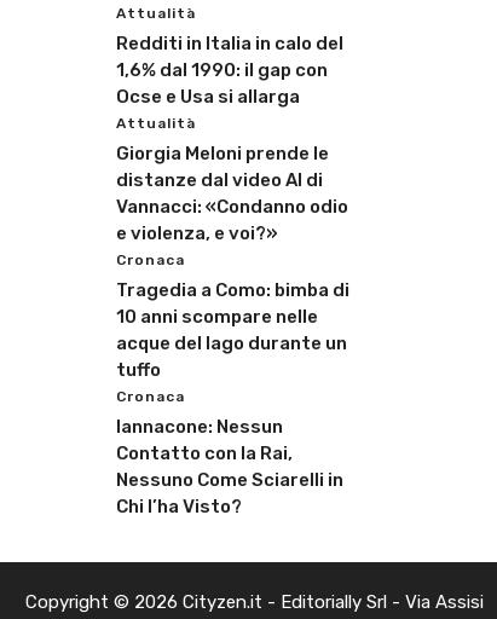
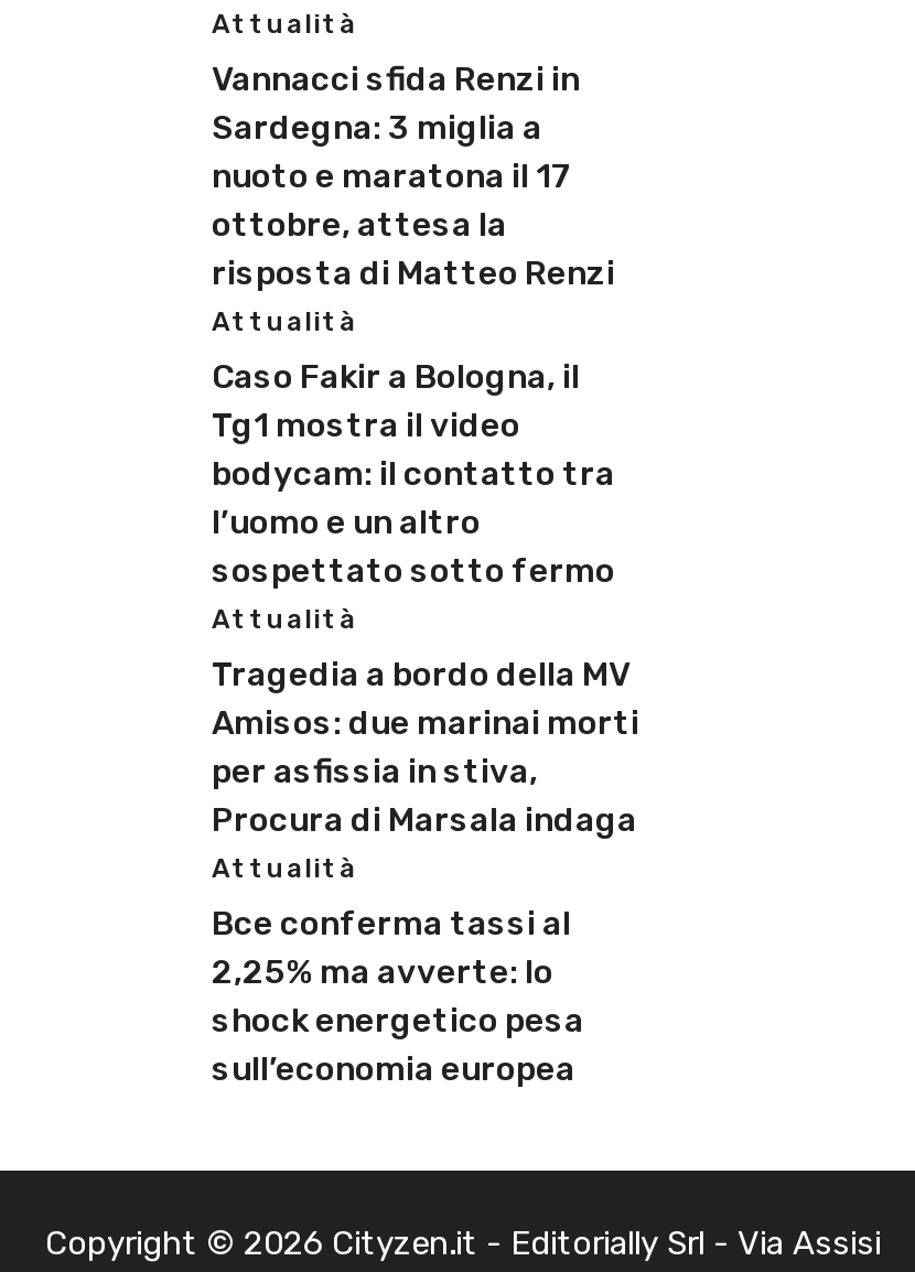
[116,32,343,107] Redditi in Italia in calo del | 1,6% dal 1990: il gap con | Ocse e Usa si allarga -> [212,58,615,292] Vannacci sfida Renzi in | Sardegna: 3 miglia a | nuoto e maratona il 17 | ottobre, attesa la | risposta di Matteo Renzi
[116,142,348,268] Giorgia Meloni prende le | distanze dal video AI di | Vannacci: «Condanno odio | e violenza, e voi?» | Cronaca -> [212,356,615,634] Caso Fakir a Bologna, il | Tg1 mostra il video | bodycam: il contatto tra | l’uomo e un altro | sospettato sotto fermo | Attualità
[116,279,349,404] Tragedia a Como: bimba di | 10 anni scompare nelle | acque del lago durante un | tuffo | Cronaca -> [212,654,639,883] Tragedia a bordo della MV | Amisos: due marinai morti | per asfissia in stiva, | Procura di Marsala indaga | Attualità
[116,415,343,517] Iannacone: Nessun | Contatto con la Rai, | Nessuno Come Sciarelli in | Chi l’ha Visto? -> [212,903,584,1088] Bce conferma tassi al | 2,25% ma avverte: lo | shock energetico pesa | sull’economia europea

